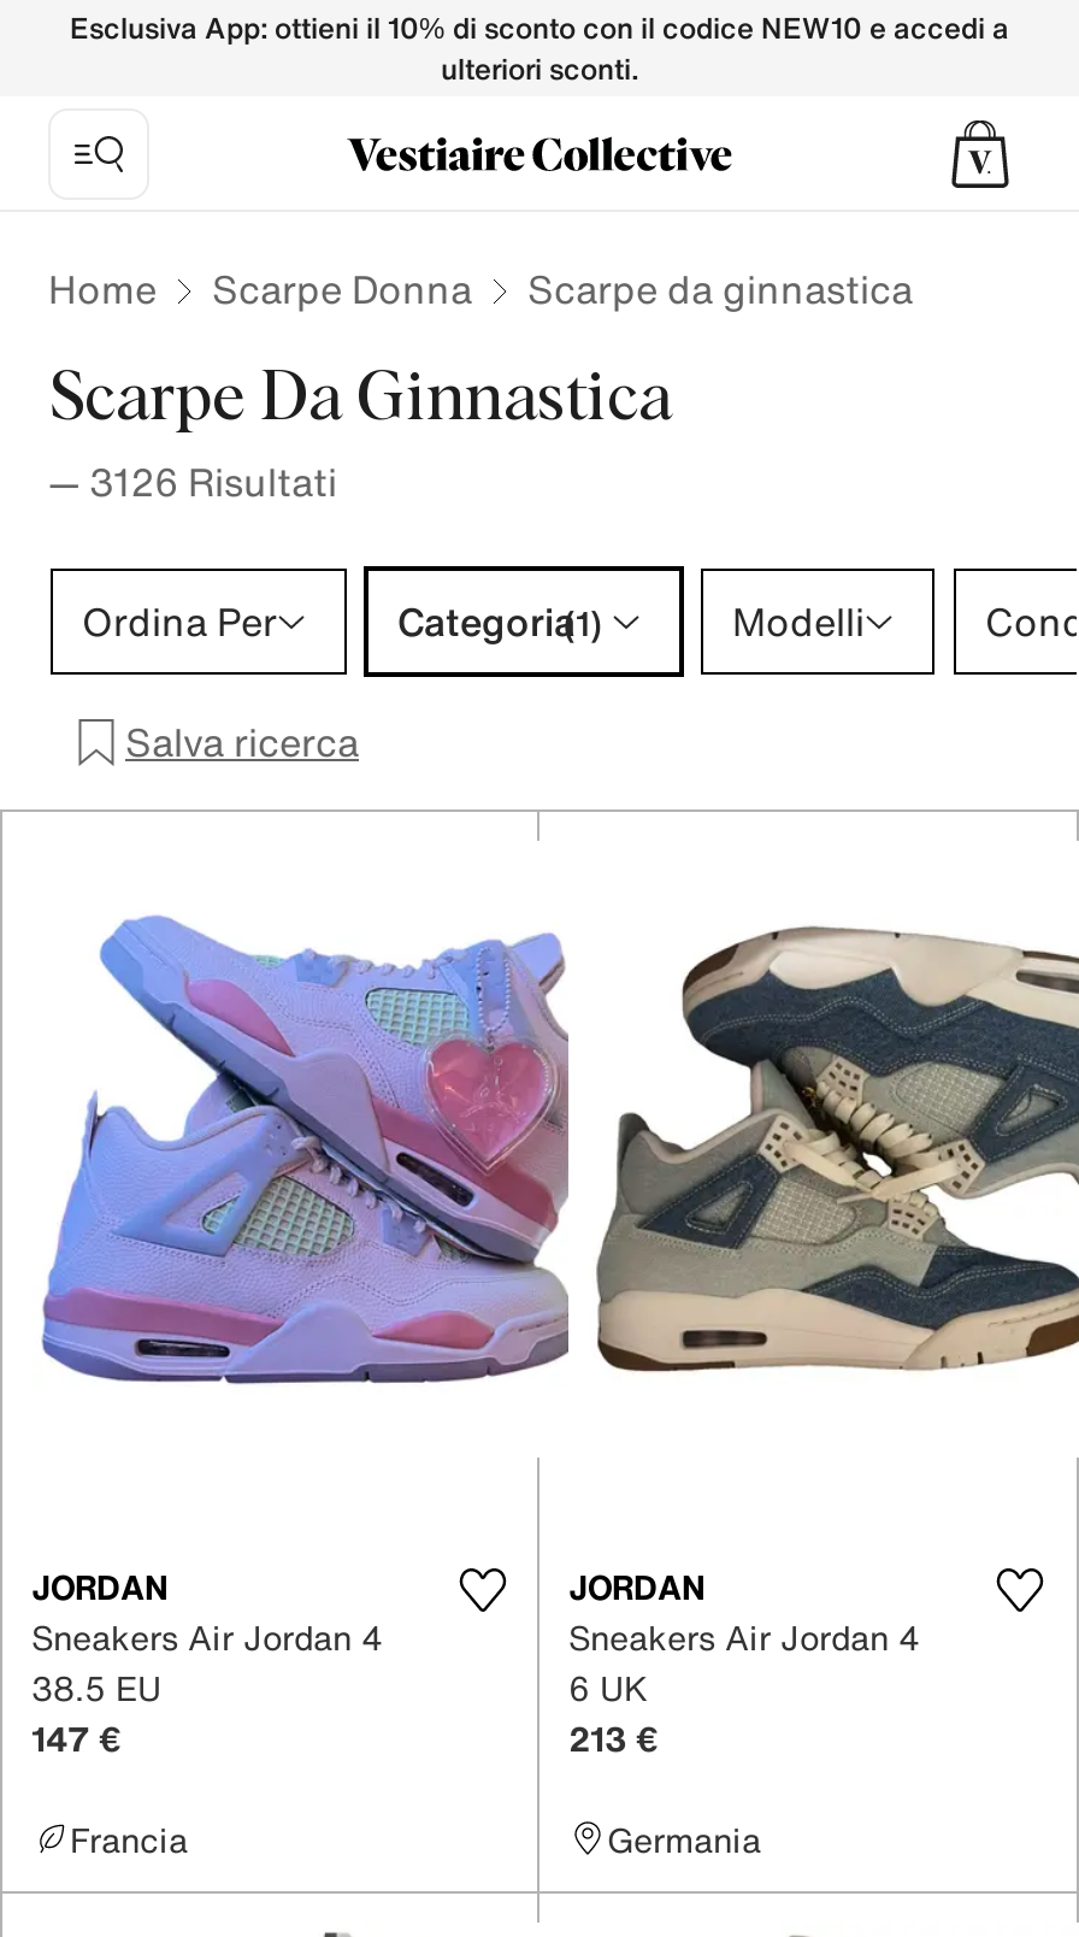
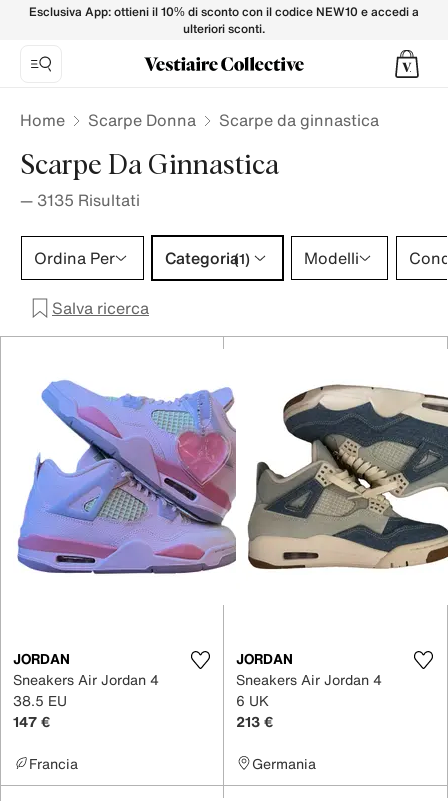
[48,453,337,511] — 3126 Risultati -> [20,188,140,212] — 3135 Risultati

